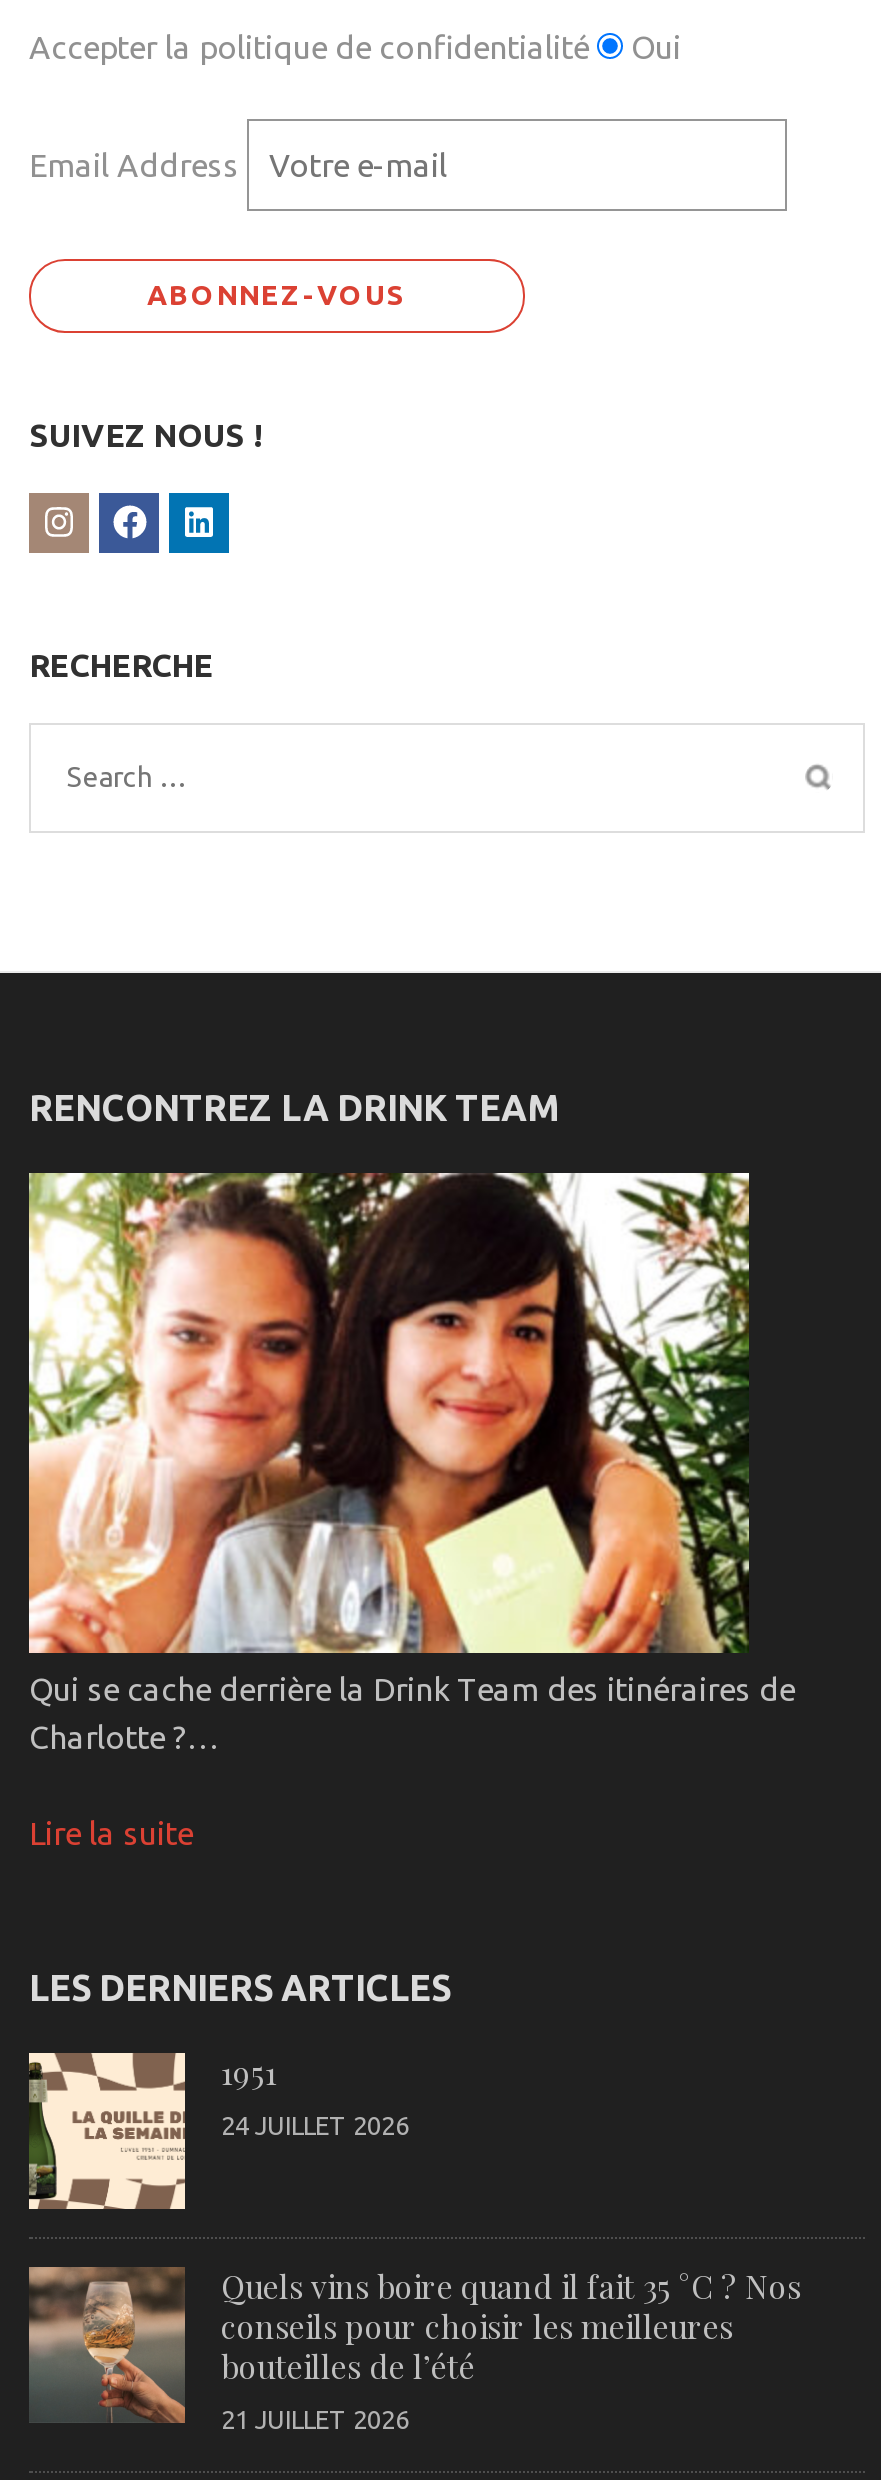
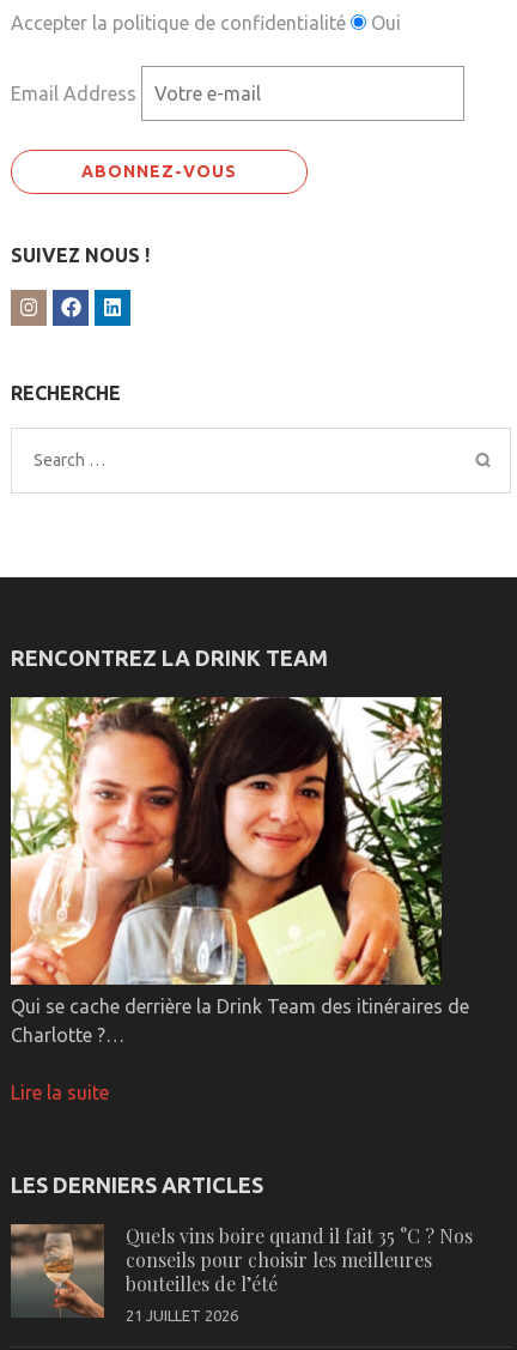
[27,2051,409,2211] [image] | 1951 | 24 JUILLET 2026 -> none

